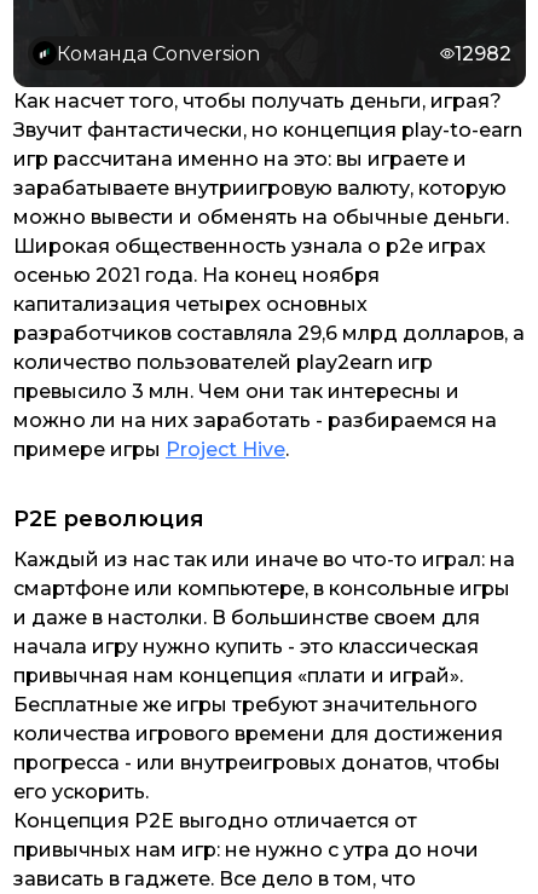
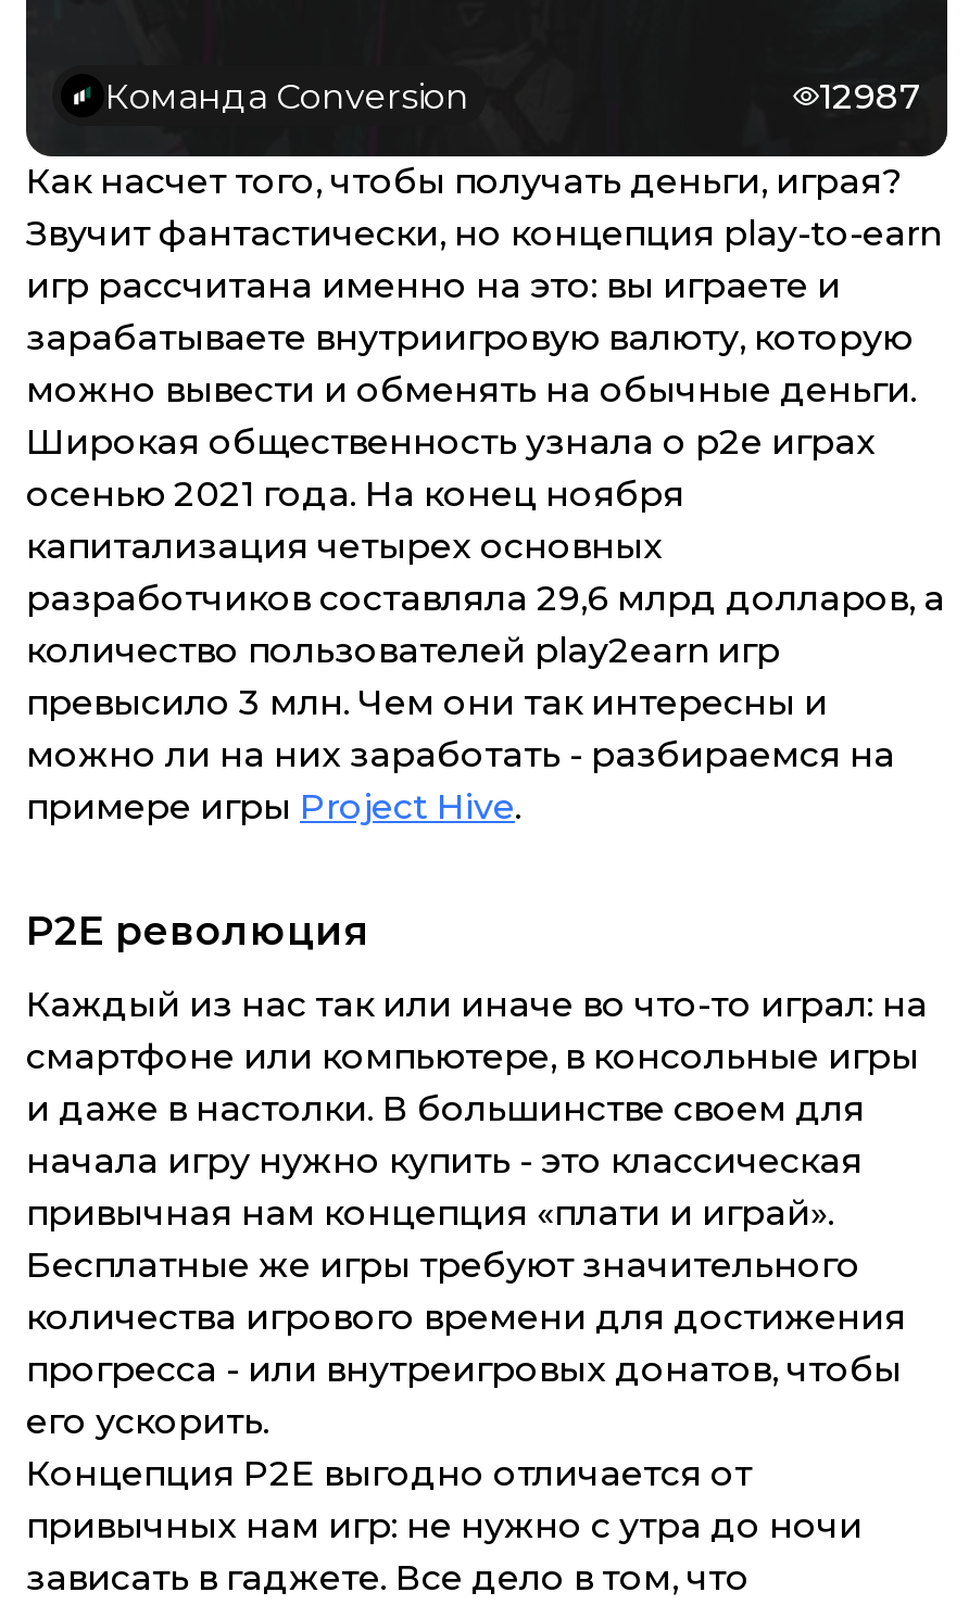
[455,42,511,65] 12982 -> [819,75,921,116] 12987

